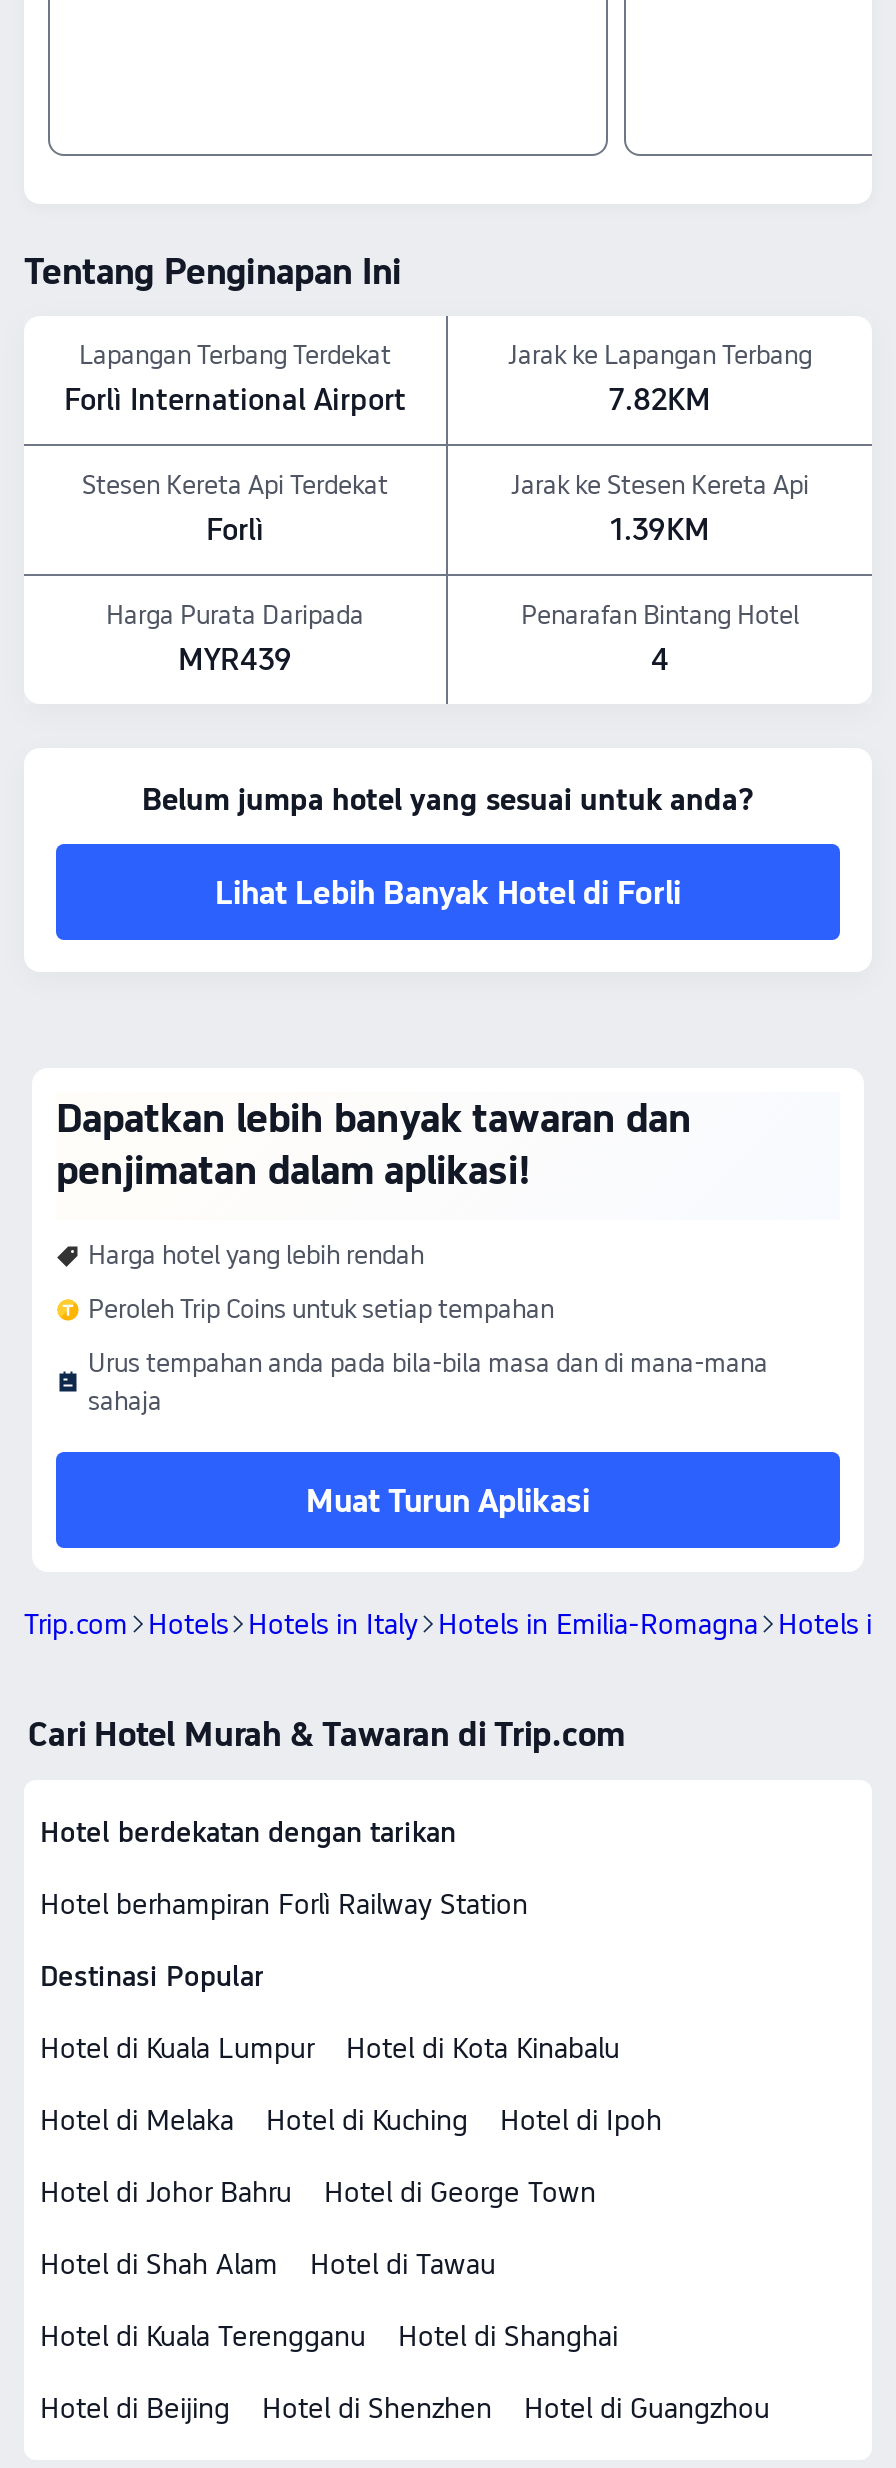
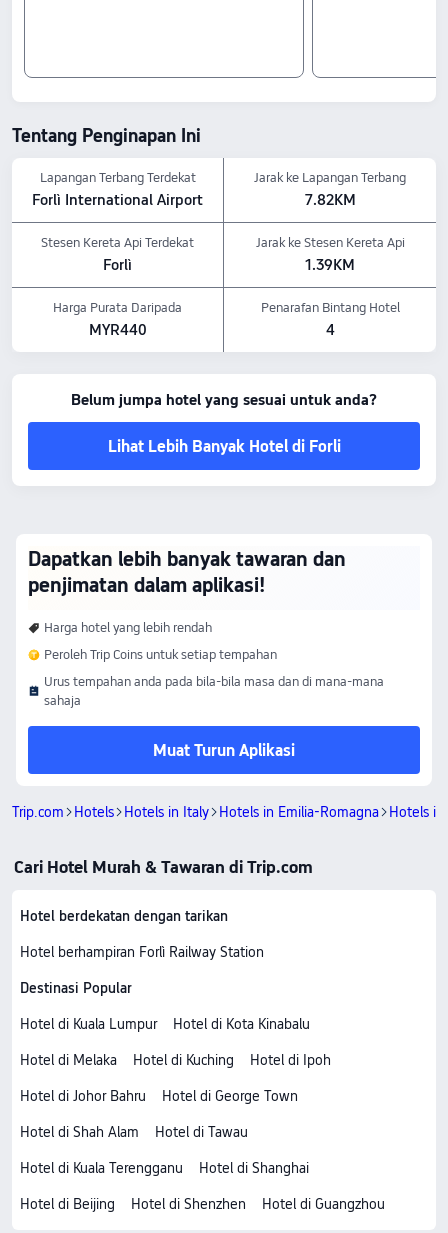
[178,642,292,678] MYR439 -> [88,321,146,339] MYR440

